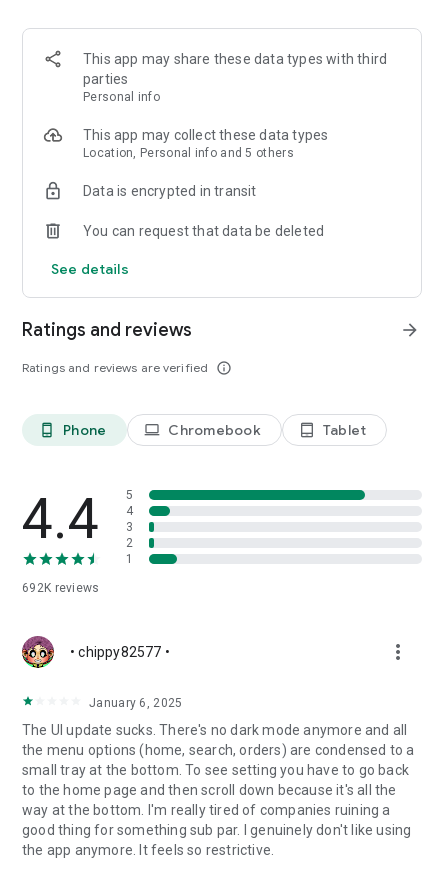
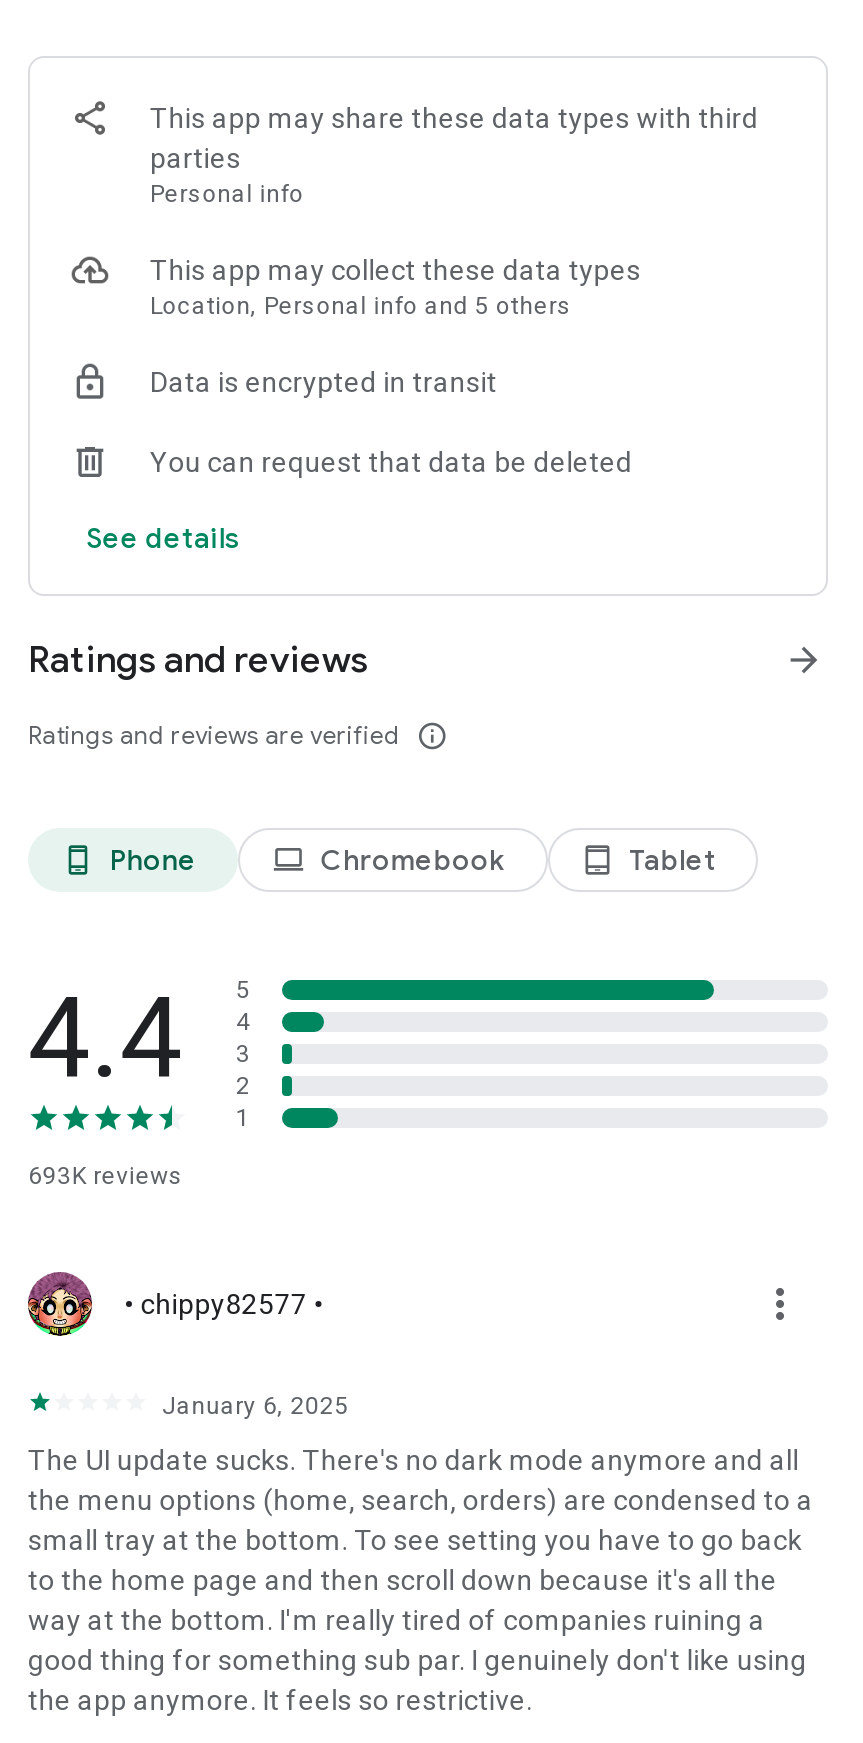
[22,581,100,595] 692K reviews -> [28,1162,183,1190] 693K reviews

